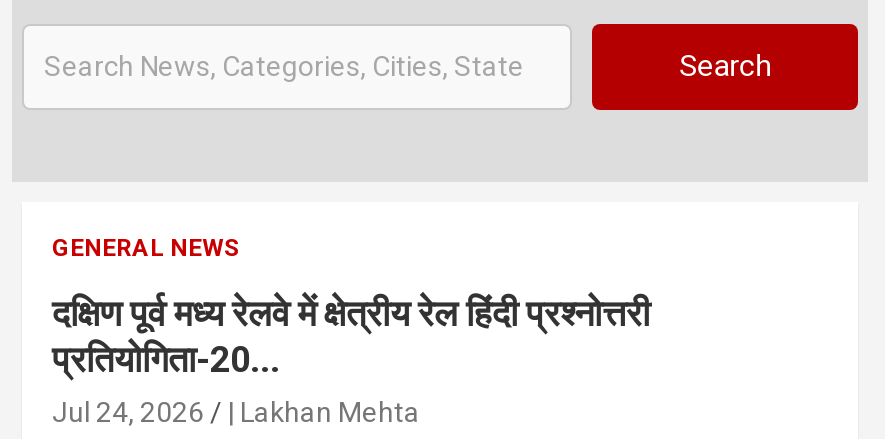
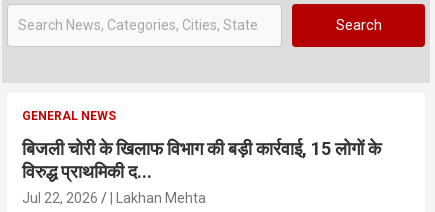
[52,292,650,428] दक्षिण पूर्व मध्य रेलवे में क्षेत्रीय रेल हिंदी प्रश्नोत्तरी | प्रतियोगिता-20... | Jul 24, 2026 -> [22,138,381,206] बिजली चोरी के खिलाफ विभाग की बड़ी कार्रवाई, 15 लोगों के | विरुद्ध प्राथमिकी द... | Jul 22, 2026

